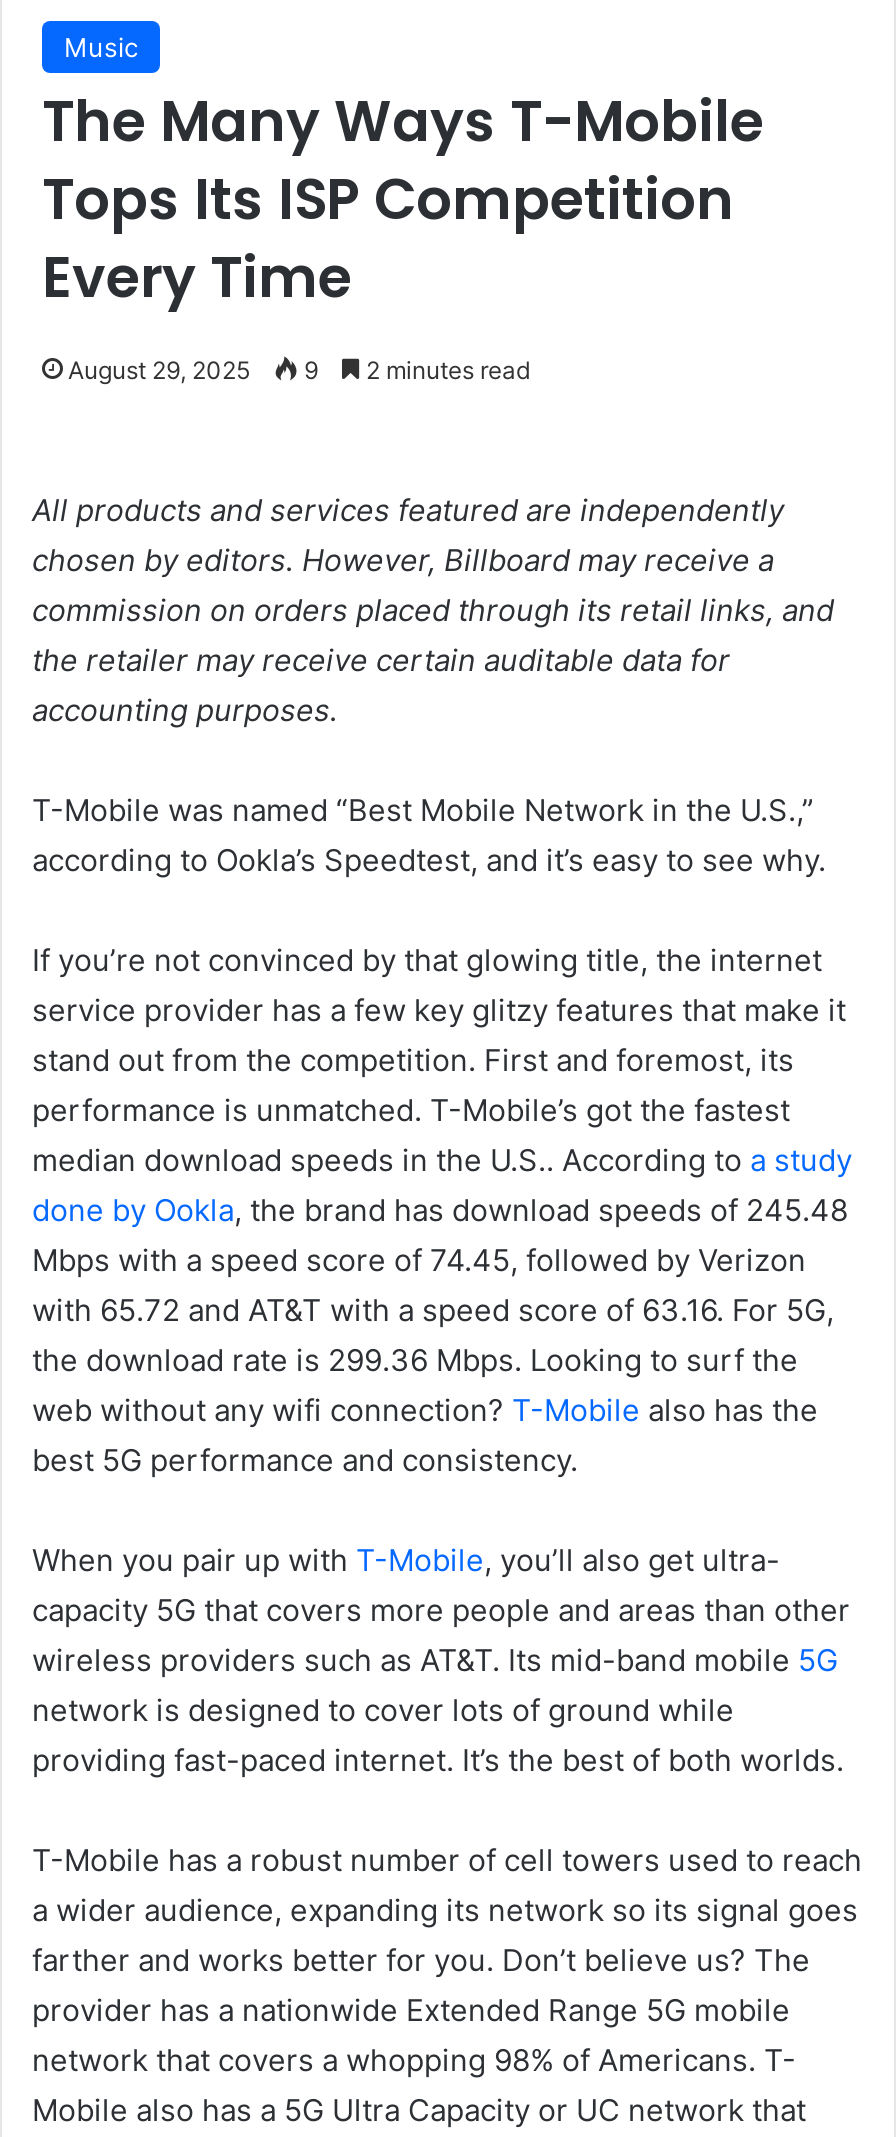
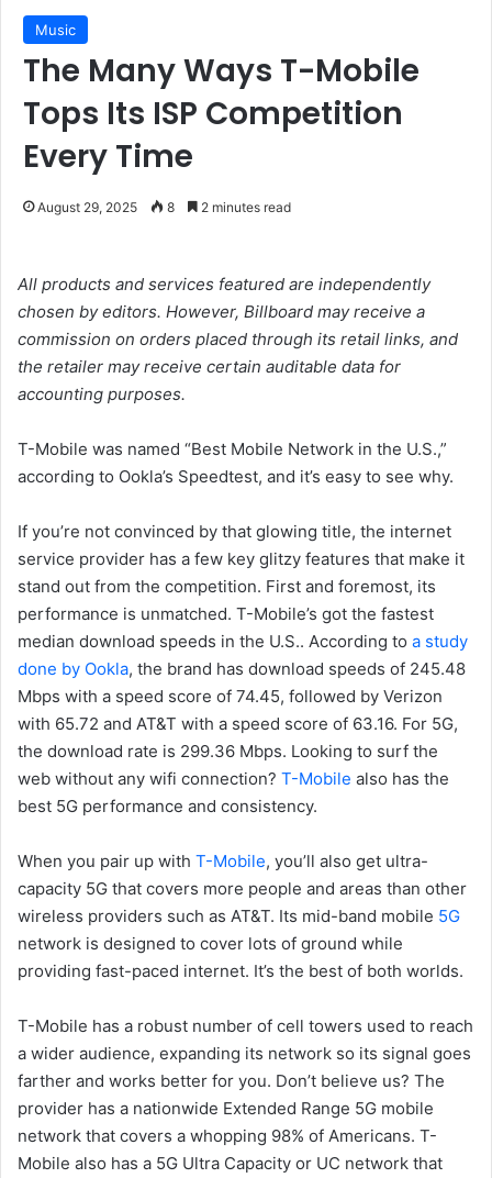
[68,355,530,385] August 29, 2025 9 2 minutes read -> [37,199,291,215] August 29, 2025 8 2 minutes read

